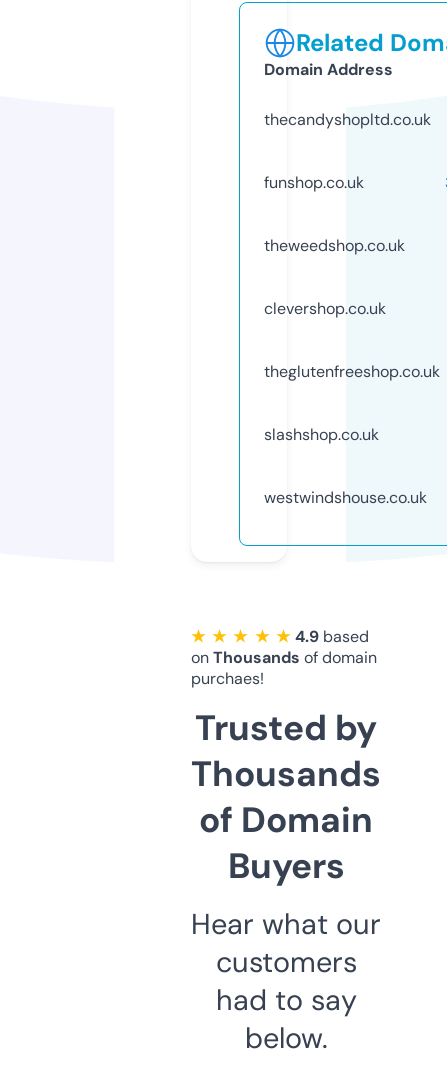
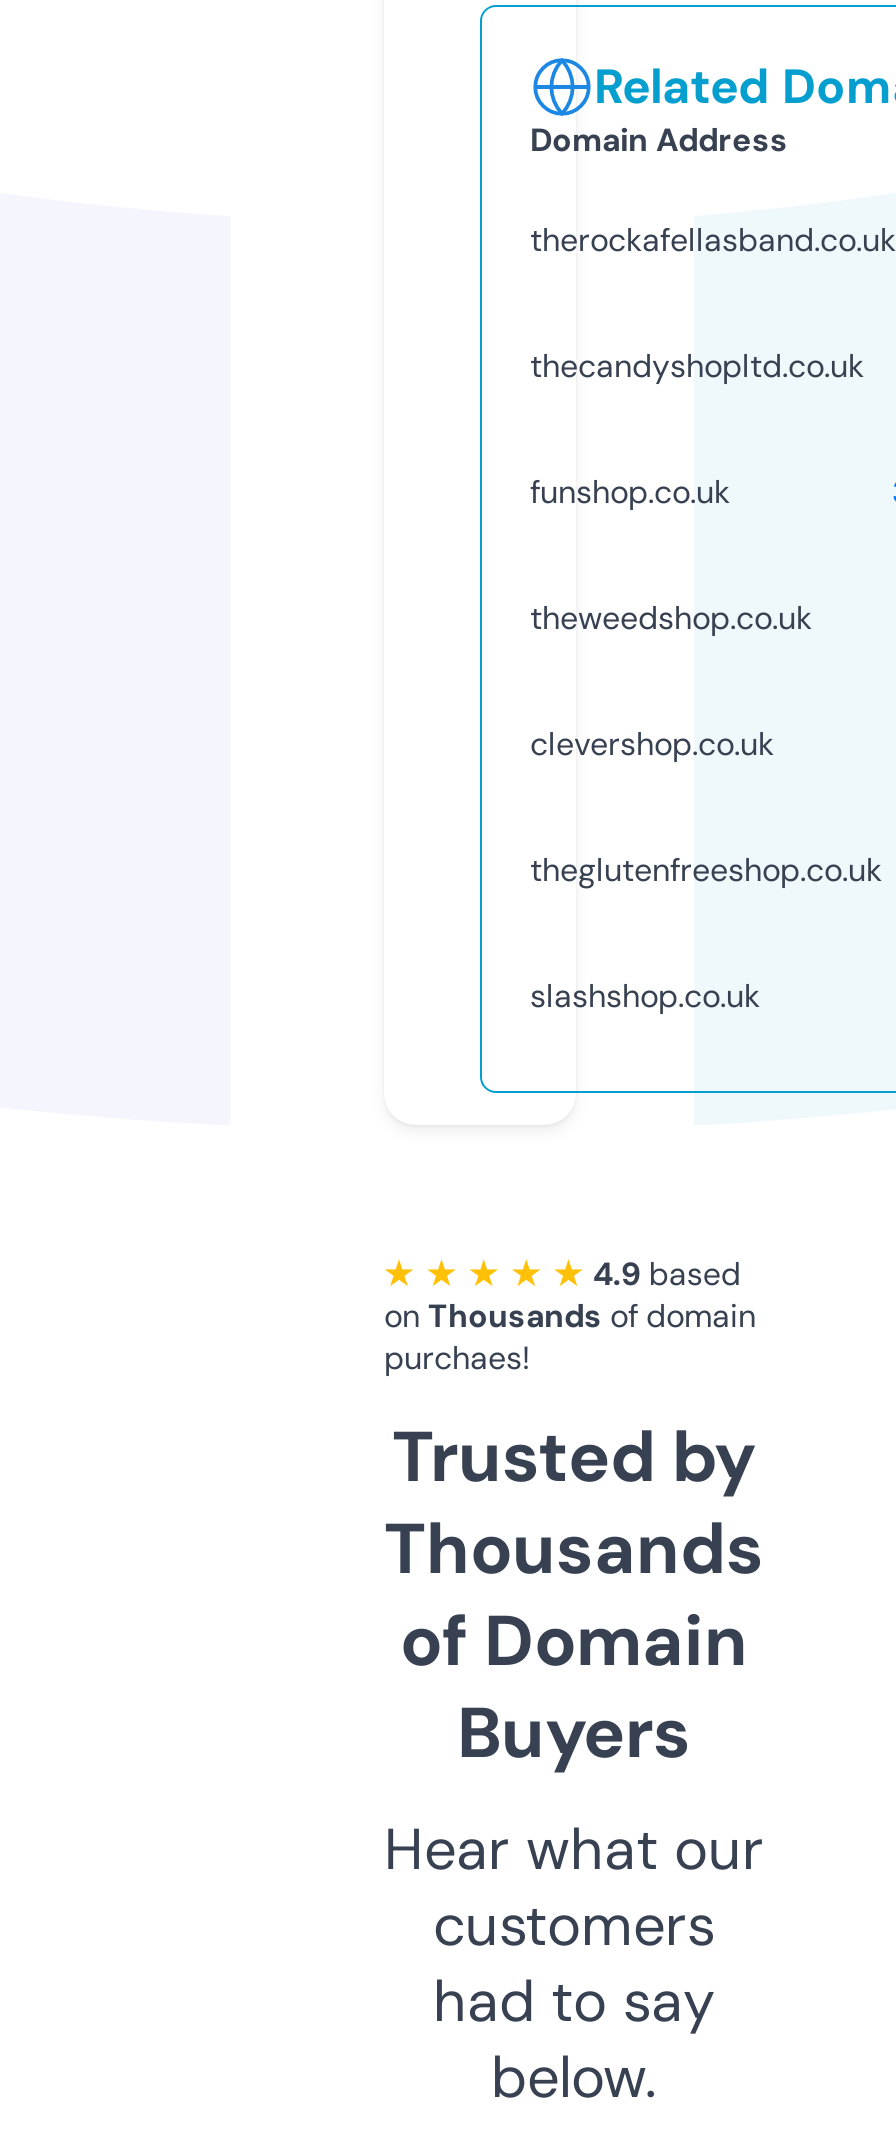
none -> [530,219,896,261] therockafellasband.co.uk
moved [264,109,440,445] -> [530,345,882,1017]: thecandyshopltd.co.uk | funshop.co.uk | theweedshop.co.uk | clevershop.co.uk | theglutenfreeshop.co.uk | slashshop.co.uk
[264,487,427,508] westwindshouse.co.uk -> none

